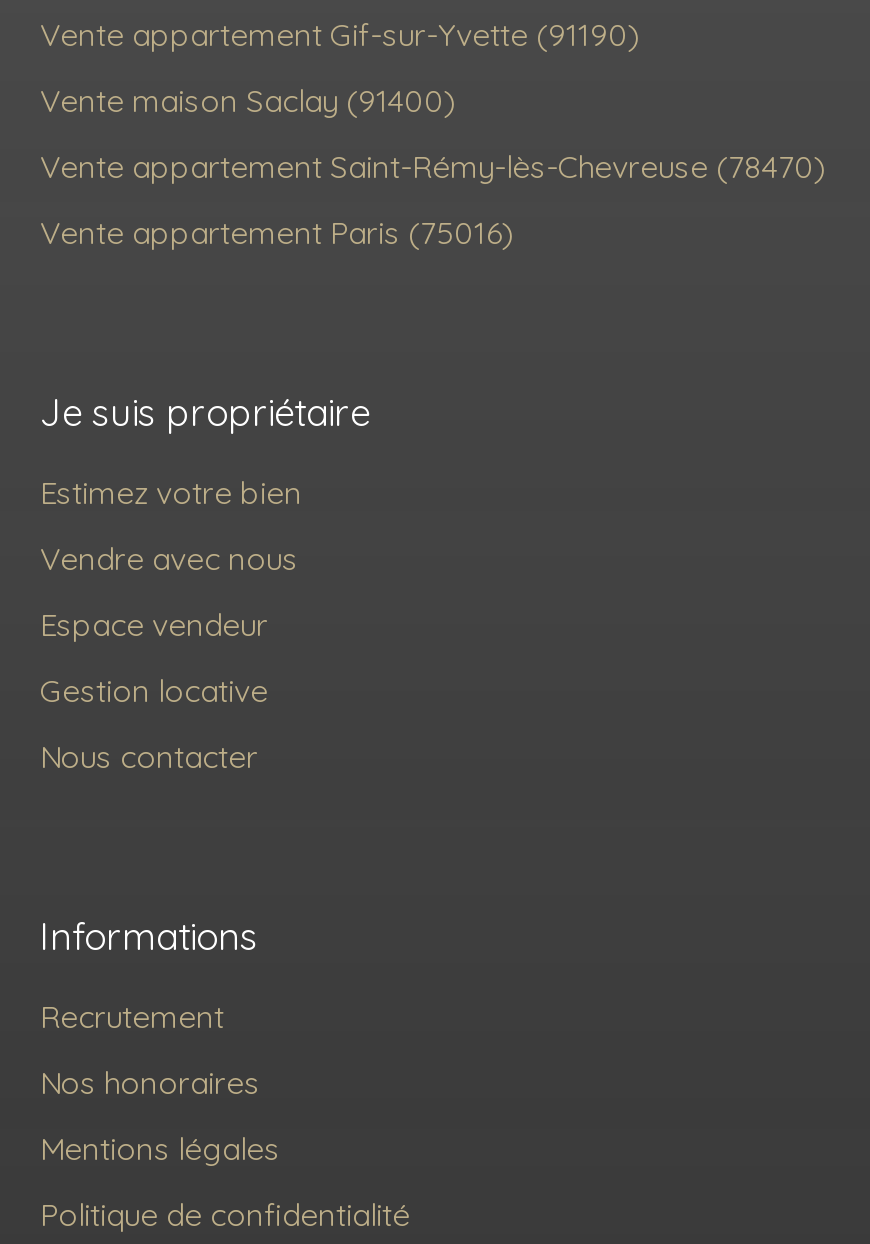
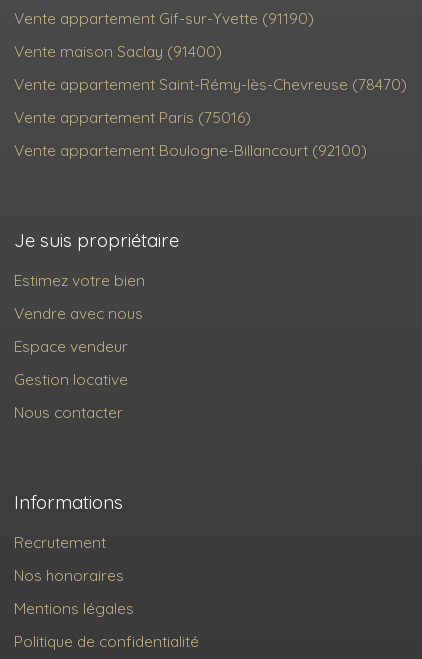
none -> [14,140,367,160] Vente appartement Boulogne-Billancourt (92100)

